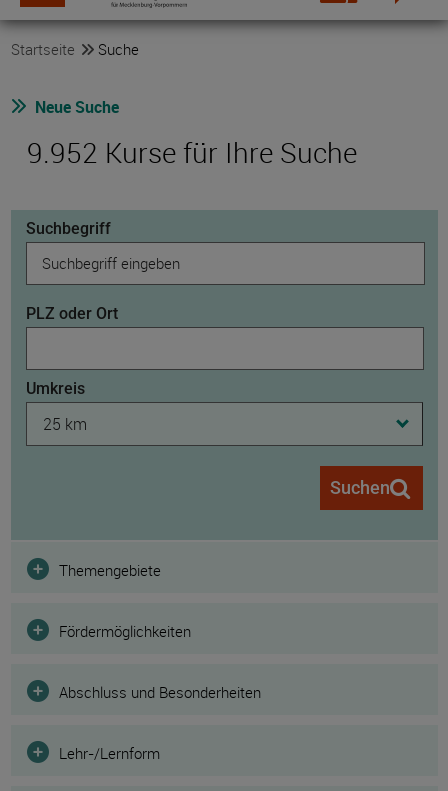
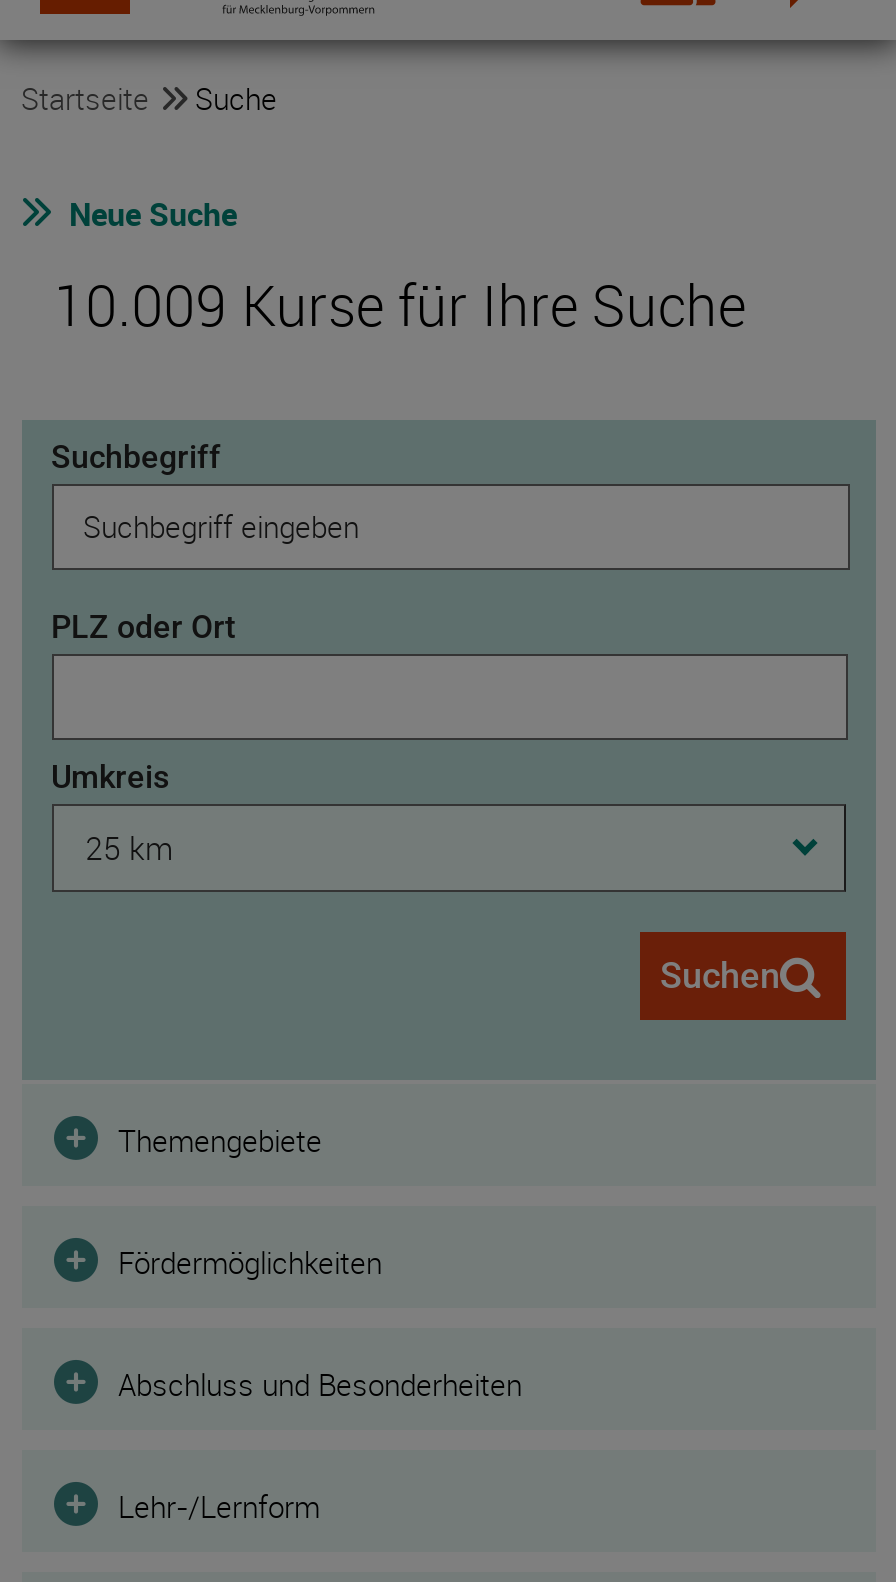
[27,134,357,171] 9.952 Kurse für Ihre Suche -> [54,268,746,342] 10.009 Kurse für Ihre Suche

